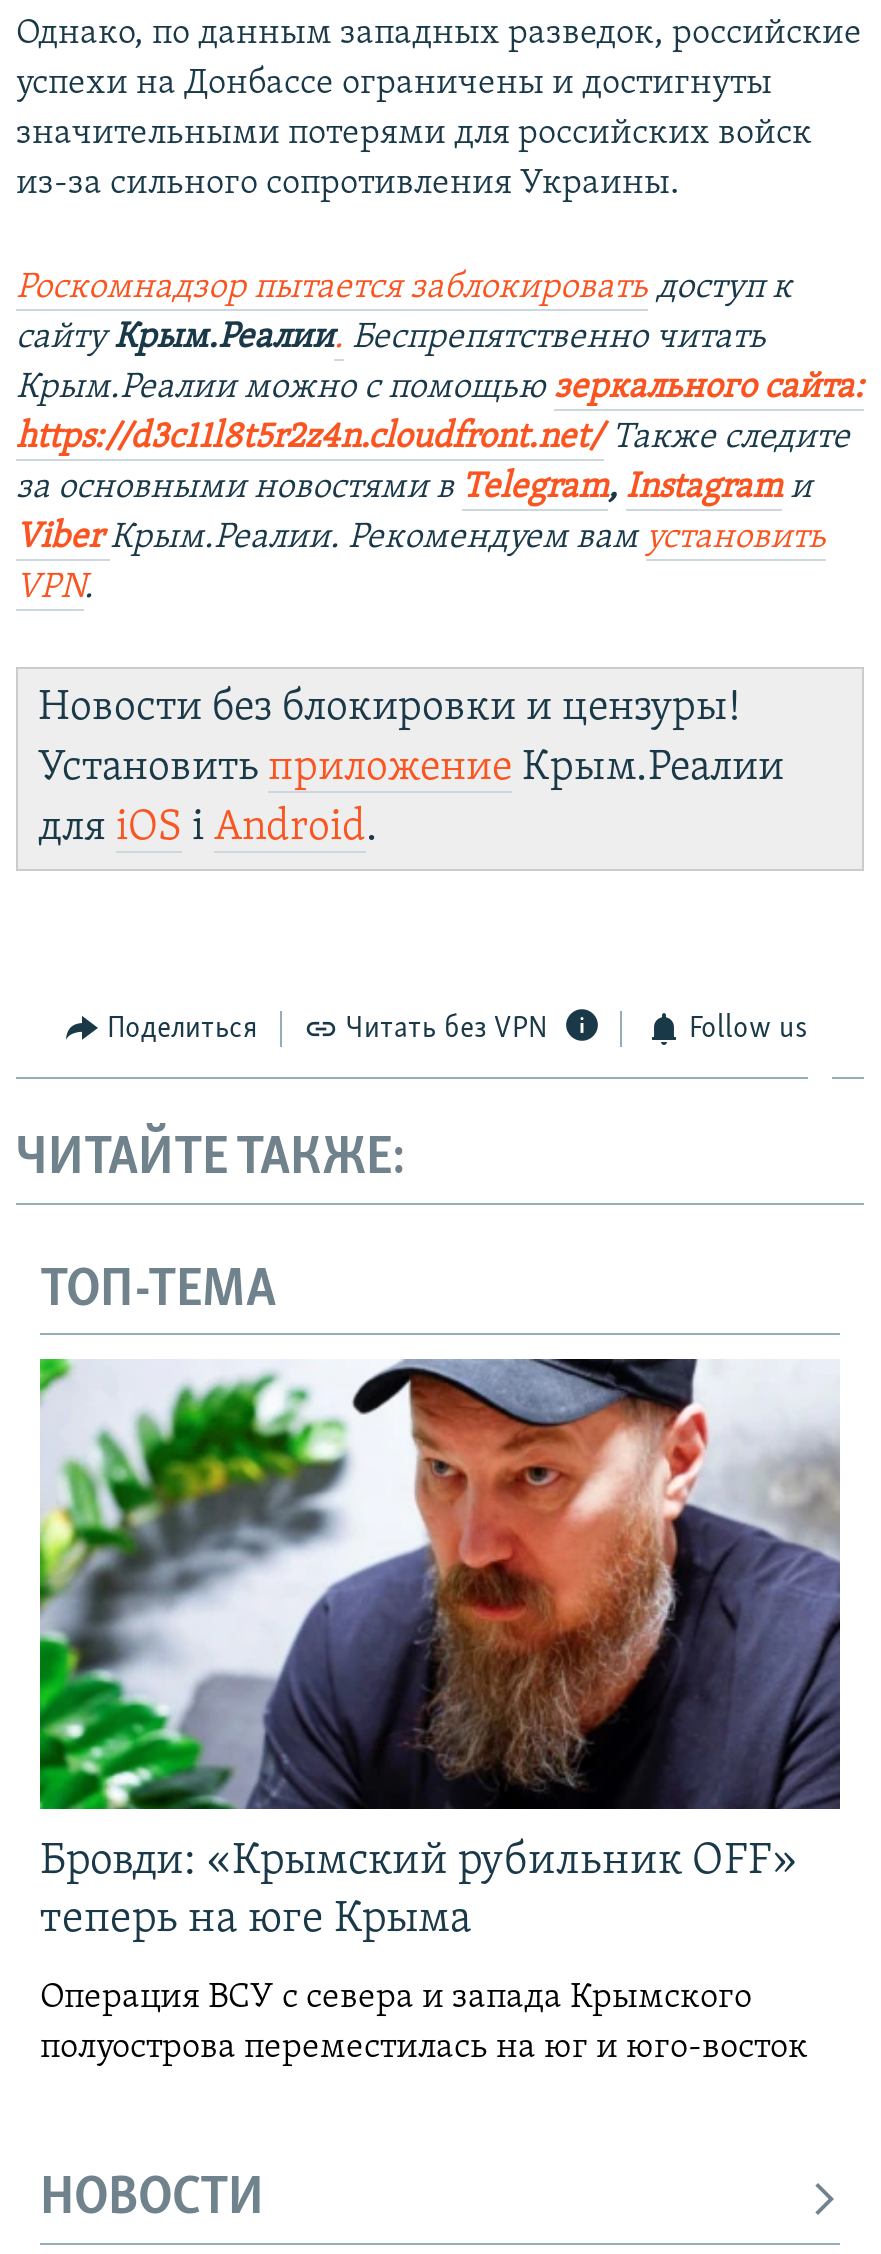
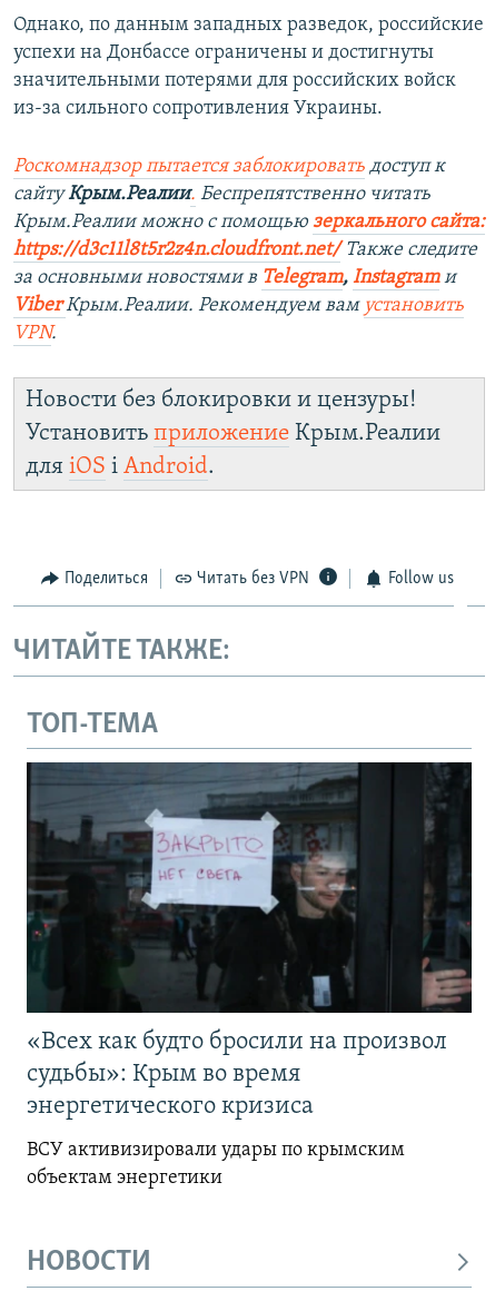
[38,1357,842,1943] [image] | Бровди: «Крымский рубильник OFF» | теперь на юге Крыма -> [26,761,473,1120] [image] | «Всех как будто бросили на произвол | судьбы»: Крым во время | энергетического кризиса
[40,1979,808,2067] Операция ВСУ с севера и запада Крымского | полуострова переместилась на юг и юго-восток -> [27,1140,405,1189] ВСУ активизировали удары по крымским | объектам энергетики

